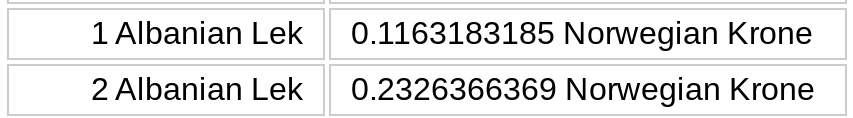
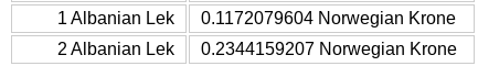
[351,15,813,49] 0.1163183185 Norwegian Krone -> [201,8,456,27] 0.1172079604 Norwegian Krone
[351,71,815,105] 0.2326366369 Norwegian Krone -> [201,39,457,58] 0.2344159207 Norwegian Krone

